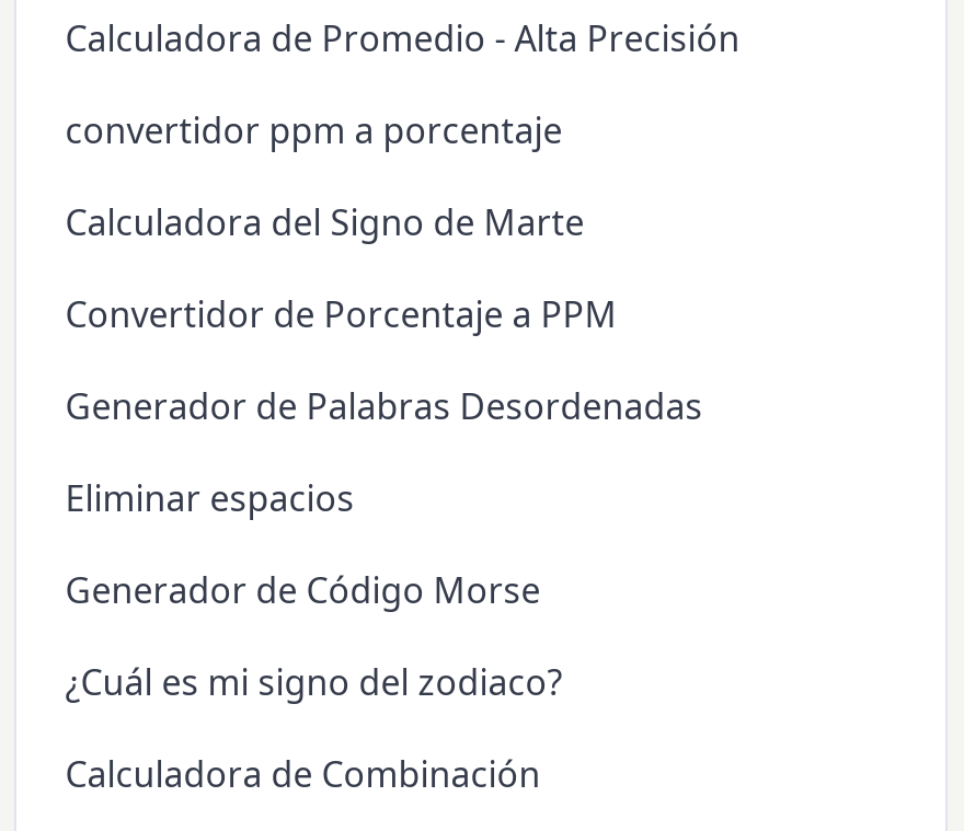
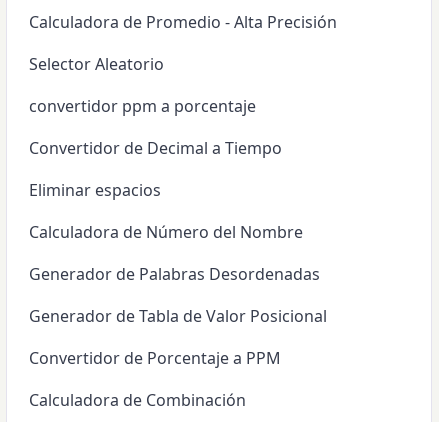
none -> [29,53,164,75] Selector Aleatorio
[65,199,584,247] Calculadora del Signo de Marte -> [29,137,282,159] Convertidor de Decimal a Tiempo
moved [65,291,617,339] -> [29,347,281,369]: Convertidor de Porcentaje a PPM
moved [65,383,703,431] -> [29,263,320,285]: Generador de Palabras Desordenadas
moved [65,475,354,523] -> [29,179,161,201]: Eliminar espacios
[65,566,562,707] Generador de Código Morse | ¿Cuál es mi signo del zodiaco? -> [29,221,327,327] Calculadora de Número del Nombre | Generador de Tabla de Valor Posicional

